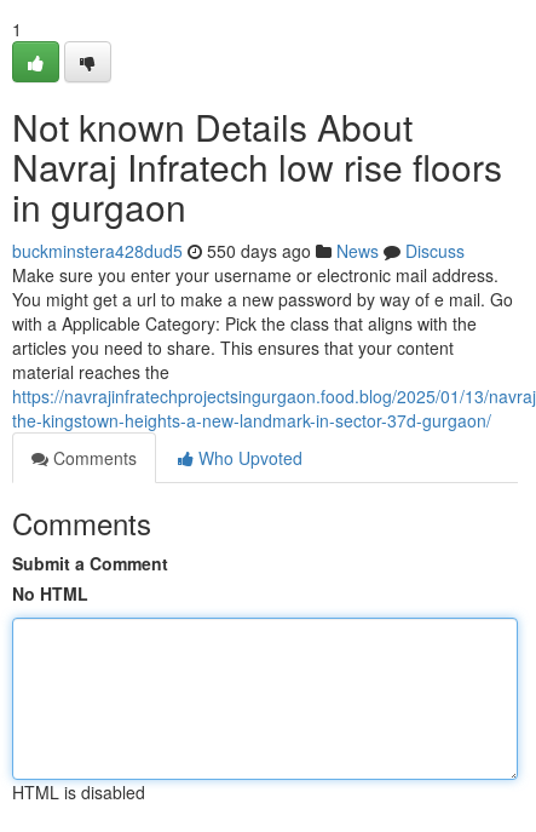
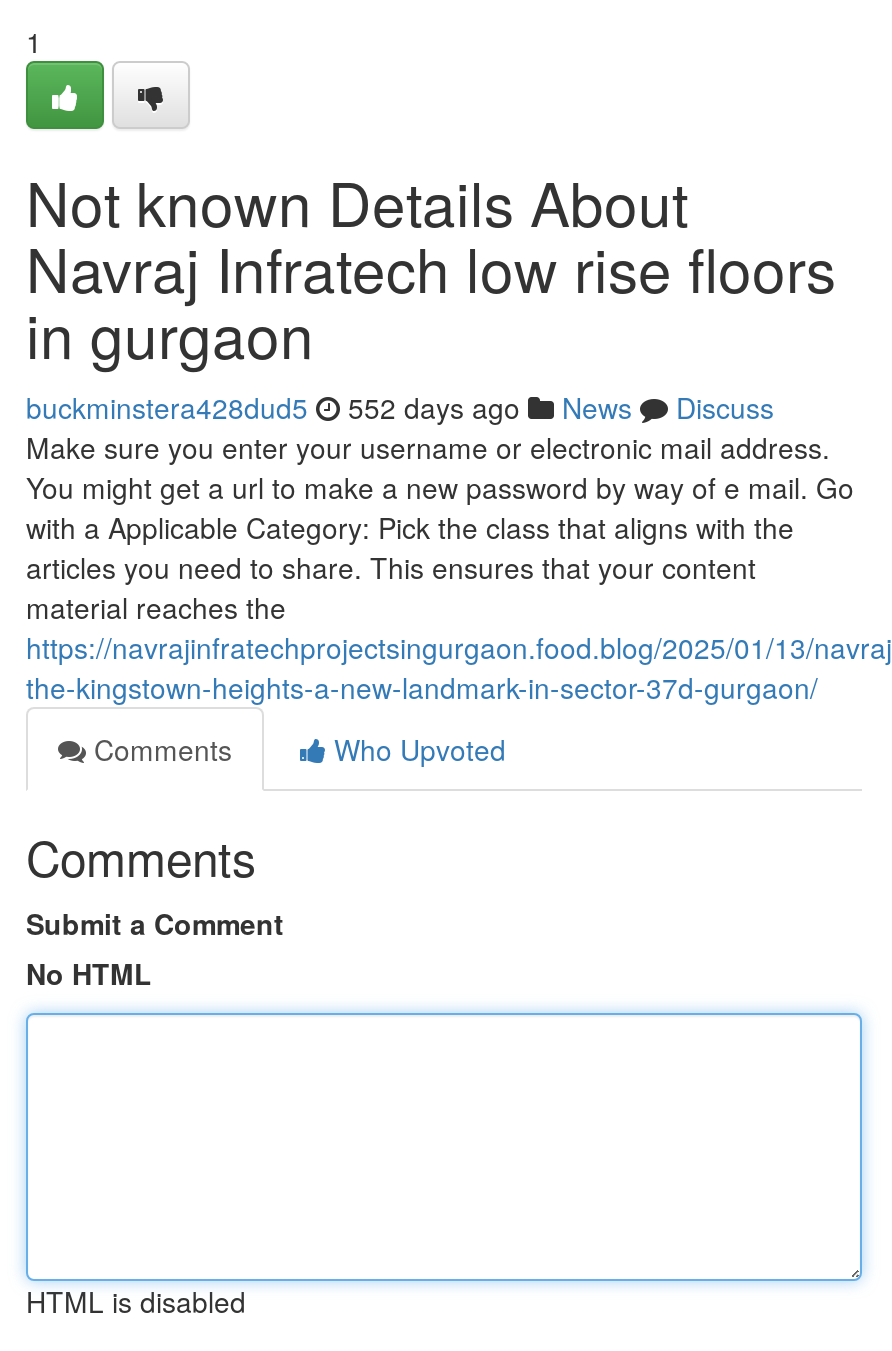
[12,239,465,263] buckminstera428dud5 550 days ago News Discuss -> [26,387,774,427] buckminstera428dud5 552 days ago News Discuss

